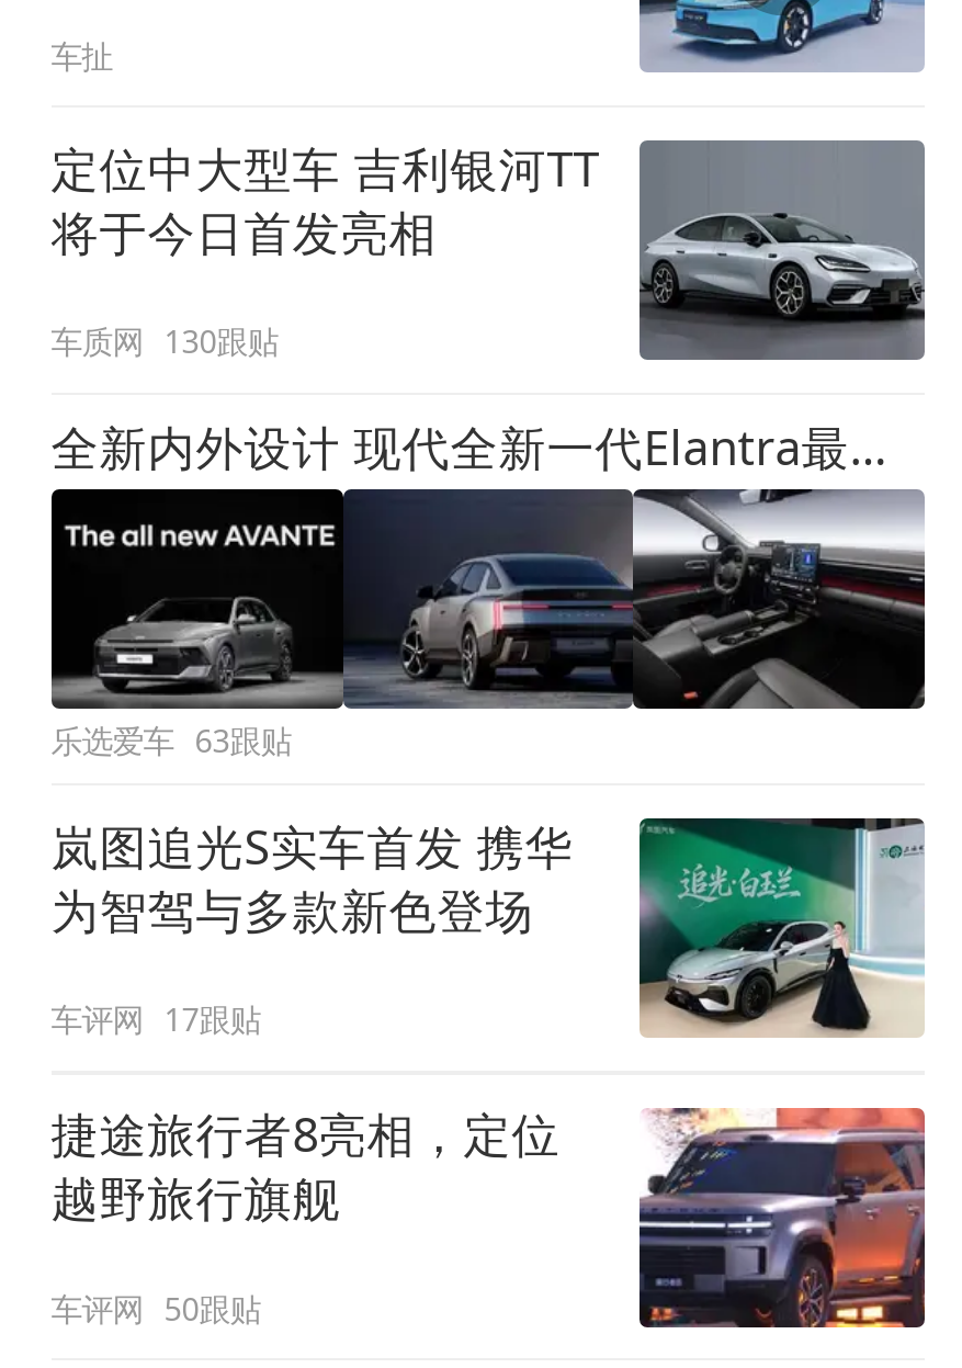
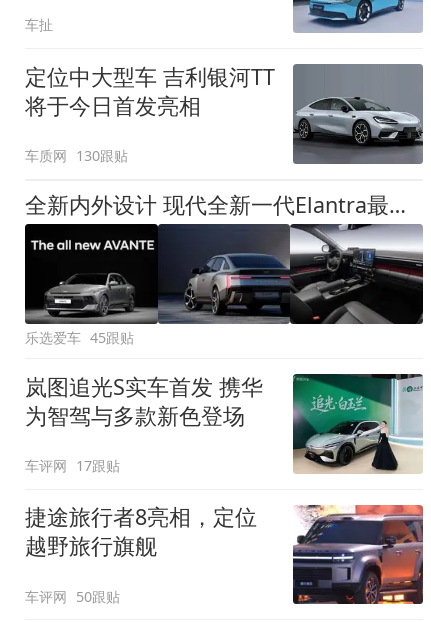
[51,719,291,760] 乐选爱车 63跟贴 -> [25,328,134,347] 乐选爱车 45跟贴

